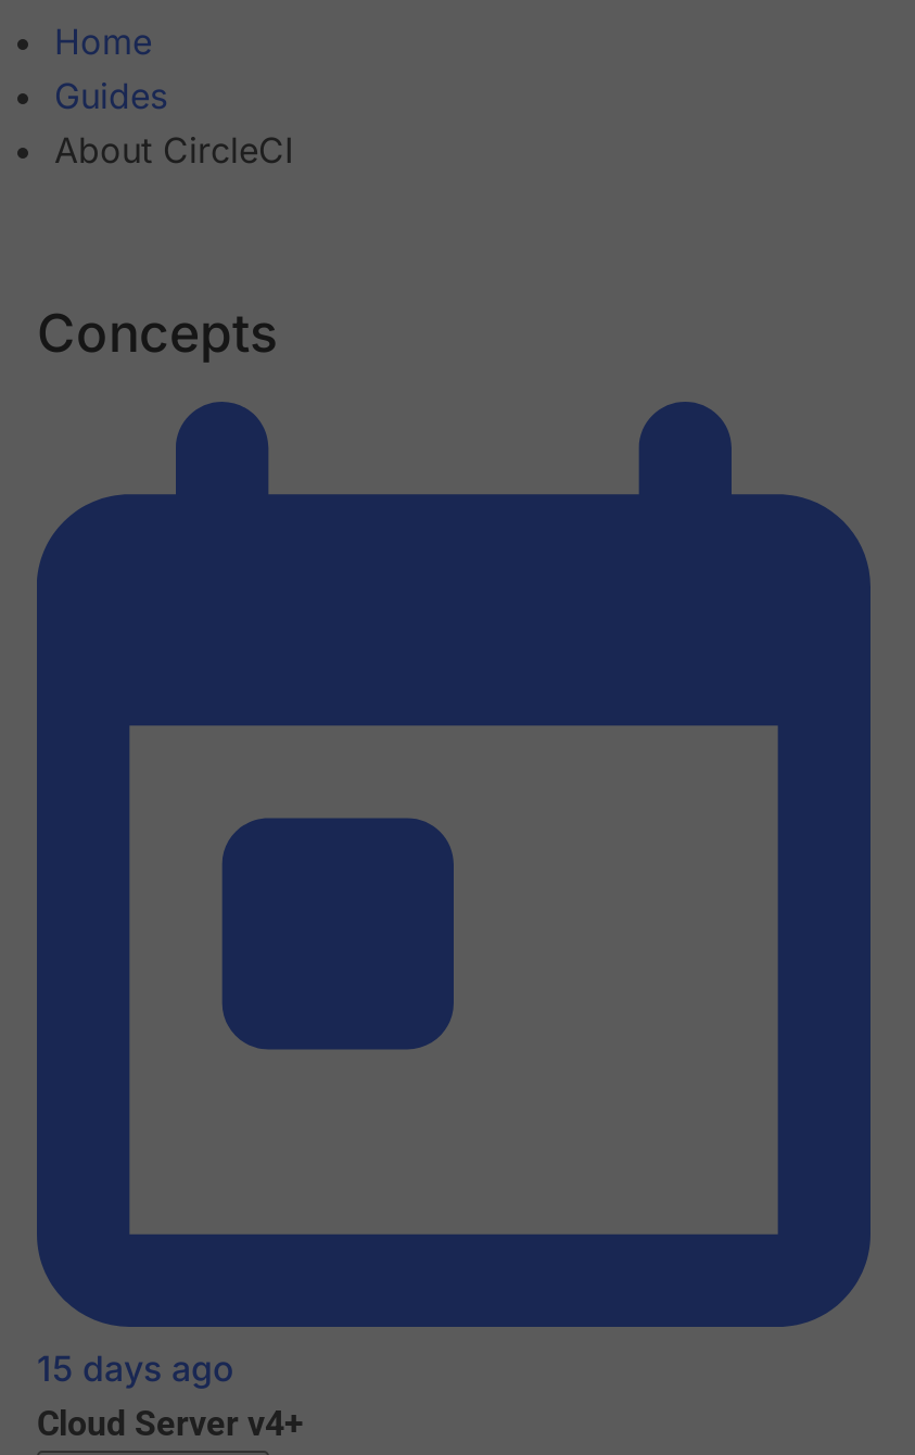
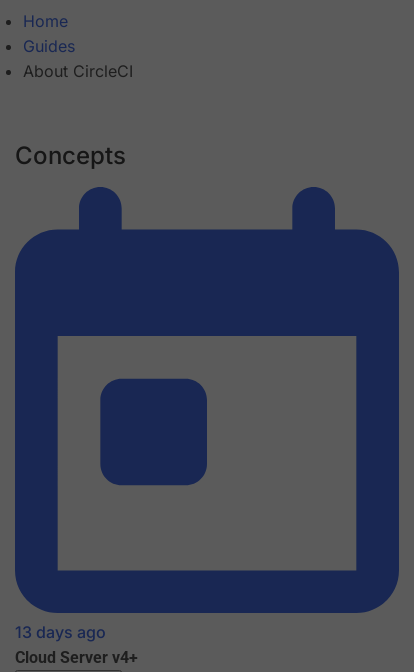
[37,1348,234,1391] 15 days ago -> [15,622,106,642] 13 days ago

